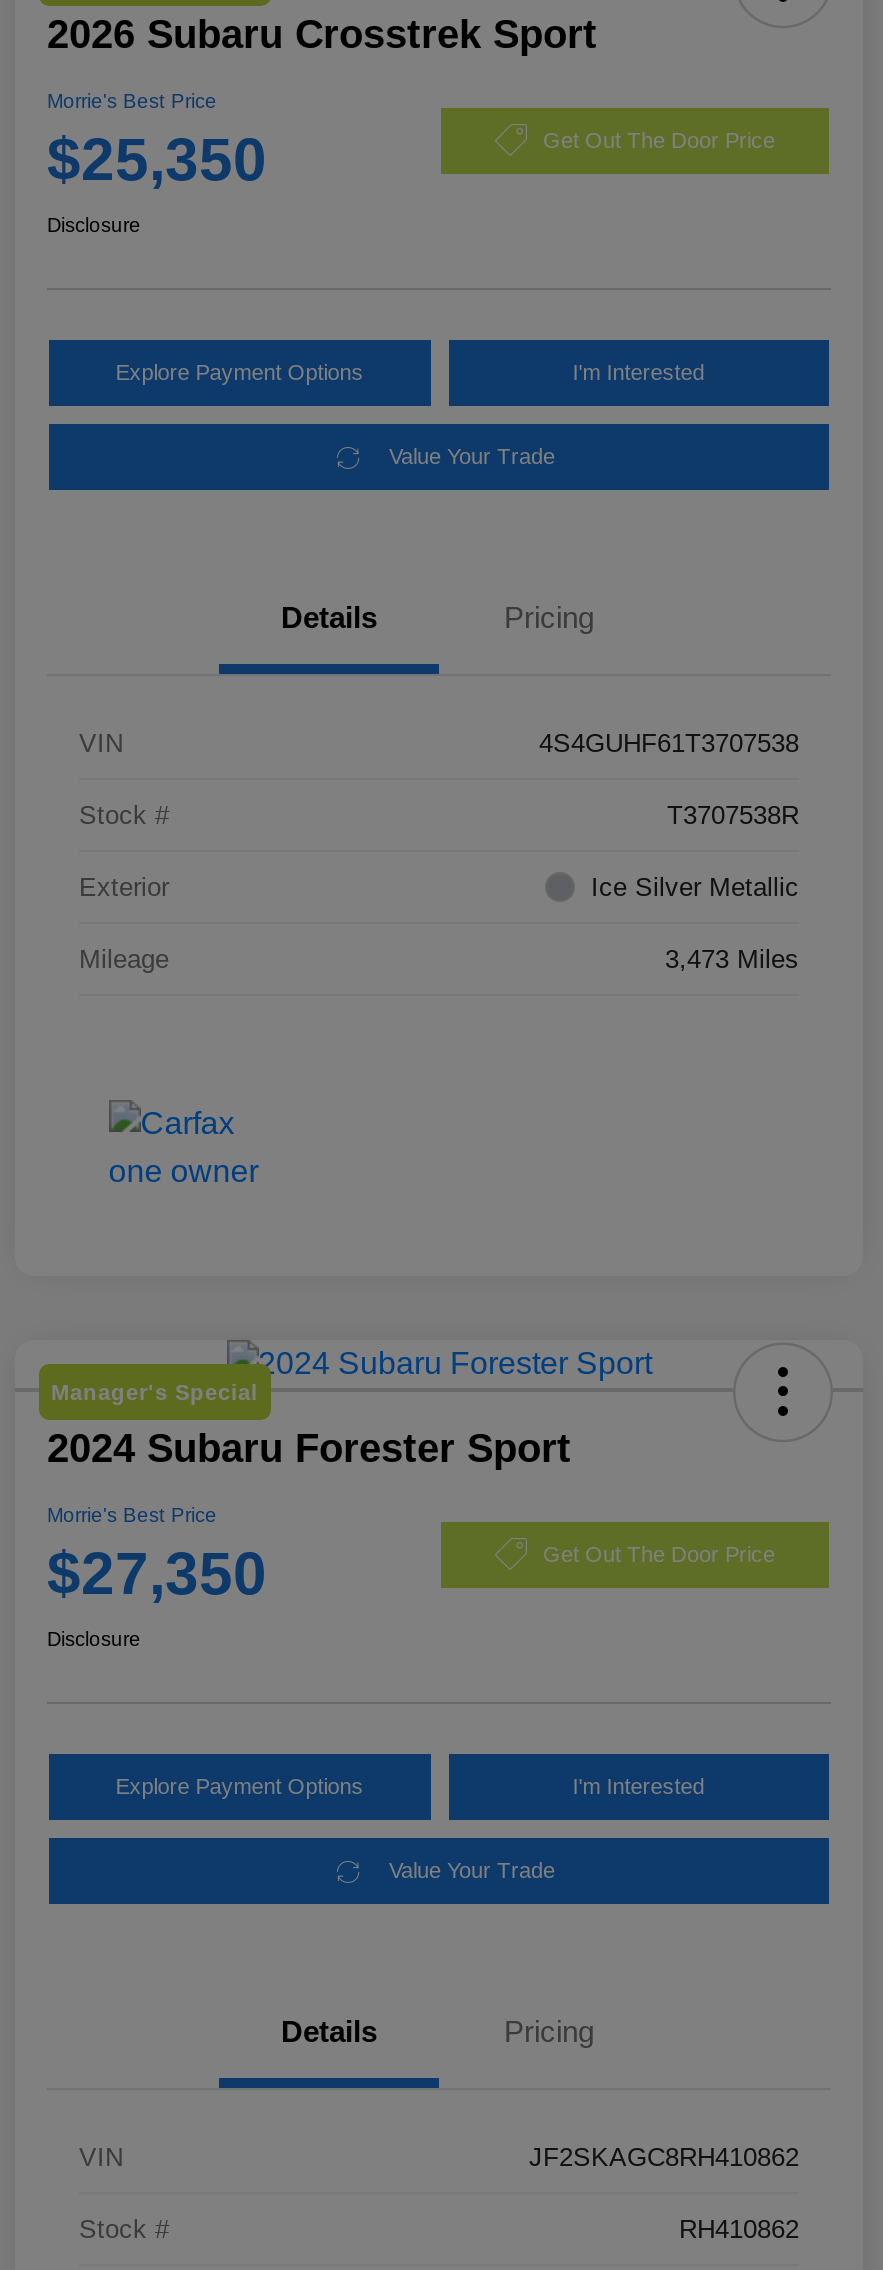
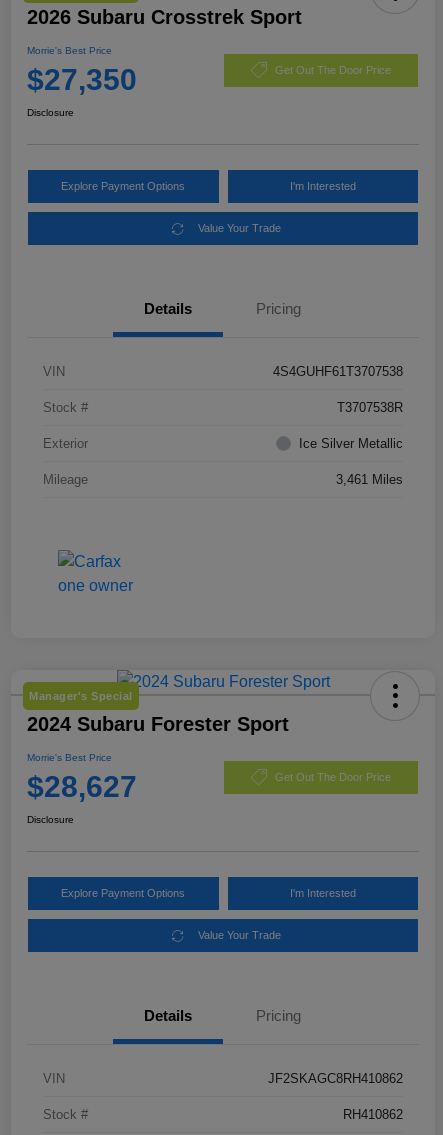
[47,126,267,192] $25,350 -> [27,63,137,96] $27,350
[665,944,799,974] 3,473 Miles -> [336,472,403,487] 3,461 Miles
[47,1540,267,1606] $27,350 -> [27,770,137,803] $28,627

